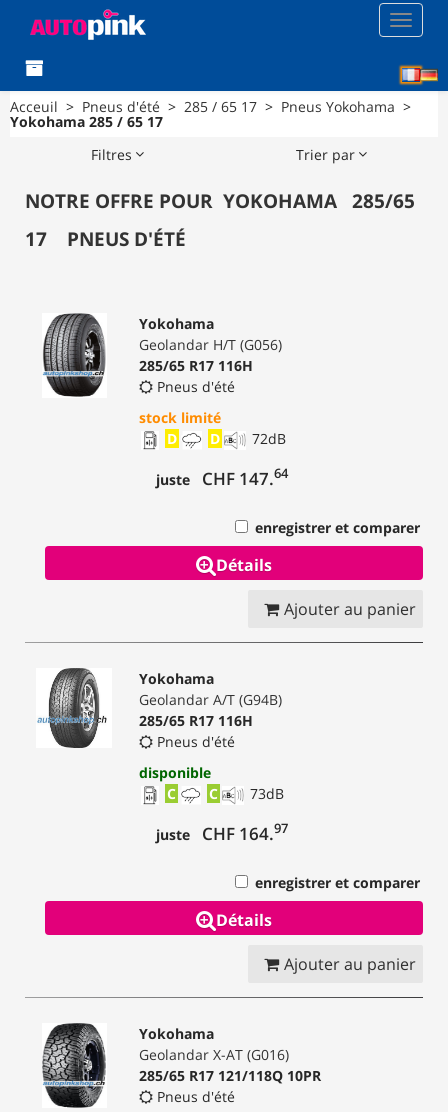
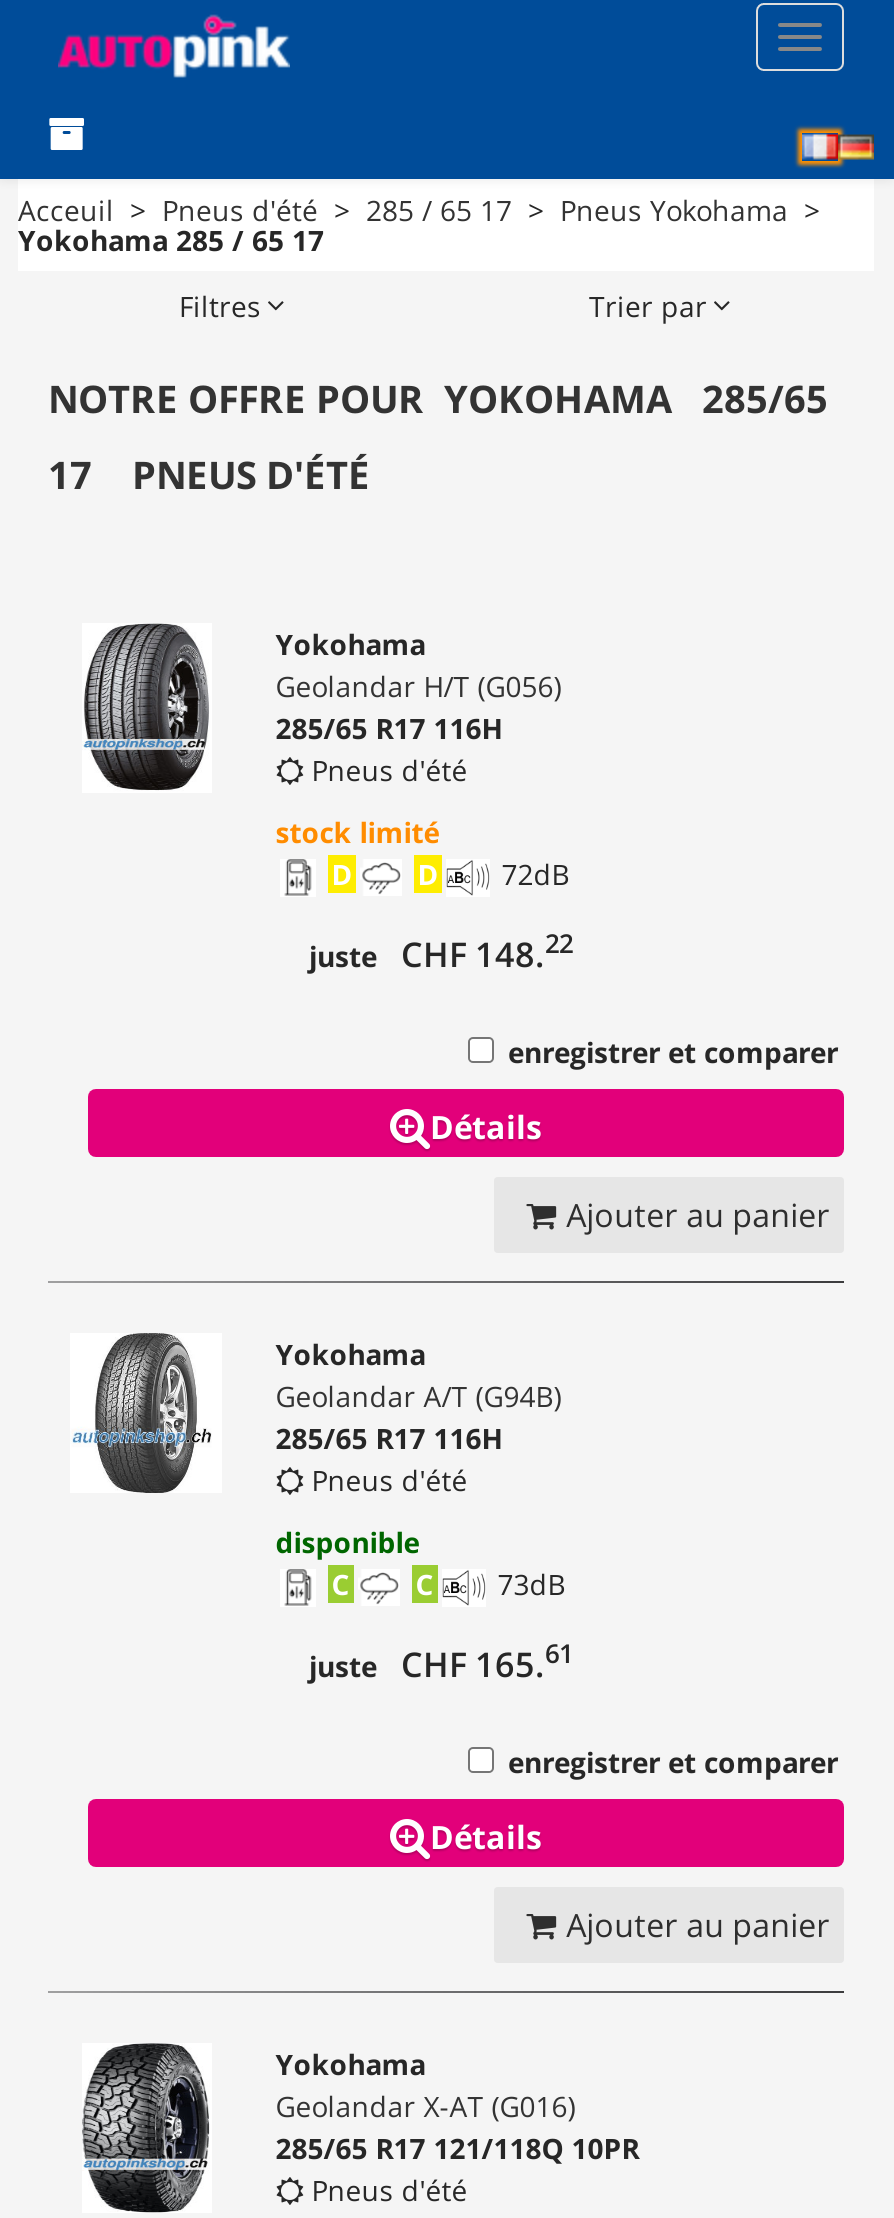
[155,464,287,490] juste CHF 147.64 -> [309,926,573,977] juste CHF 148.22
[155,819,287,845] juste CHF 164.97 -> [309,1636,573,1686] juste CHF 165.61

